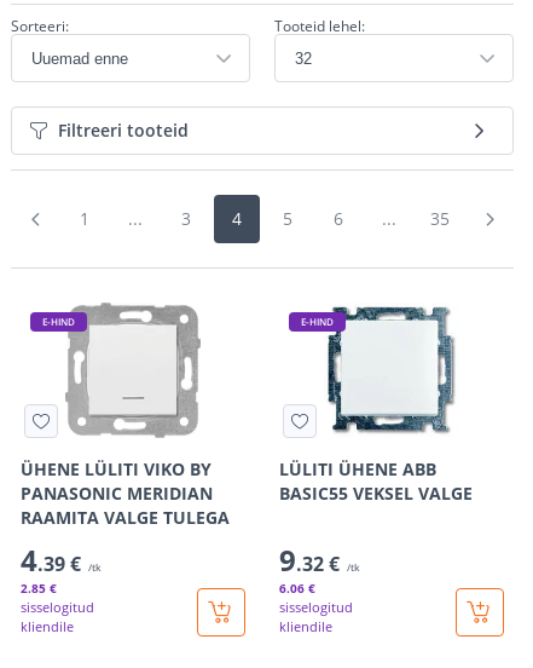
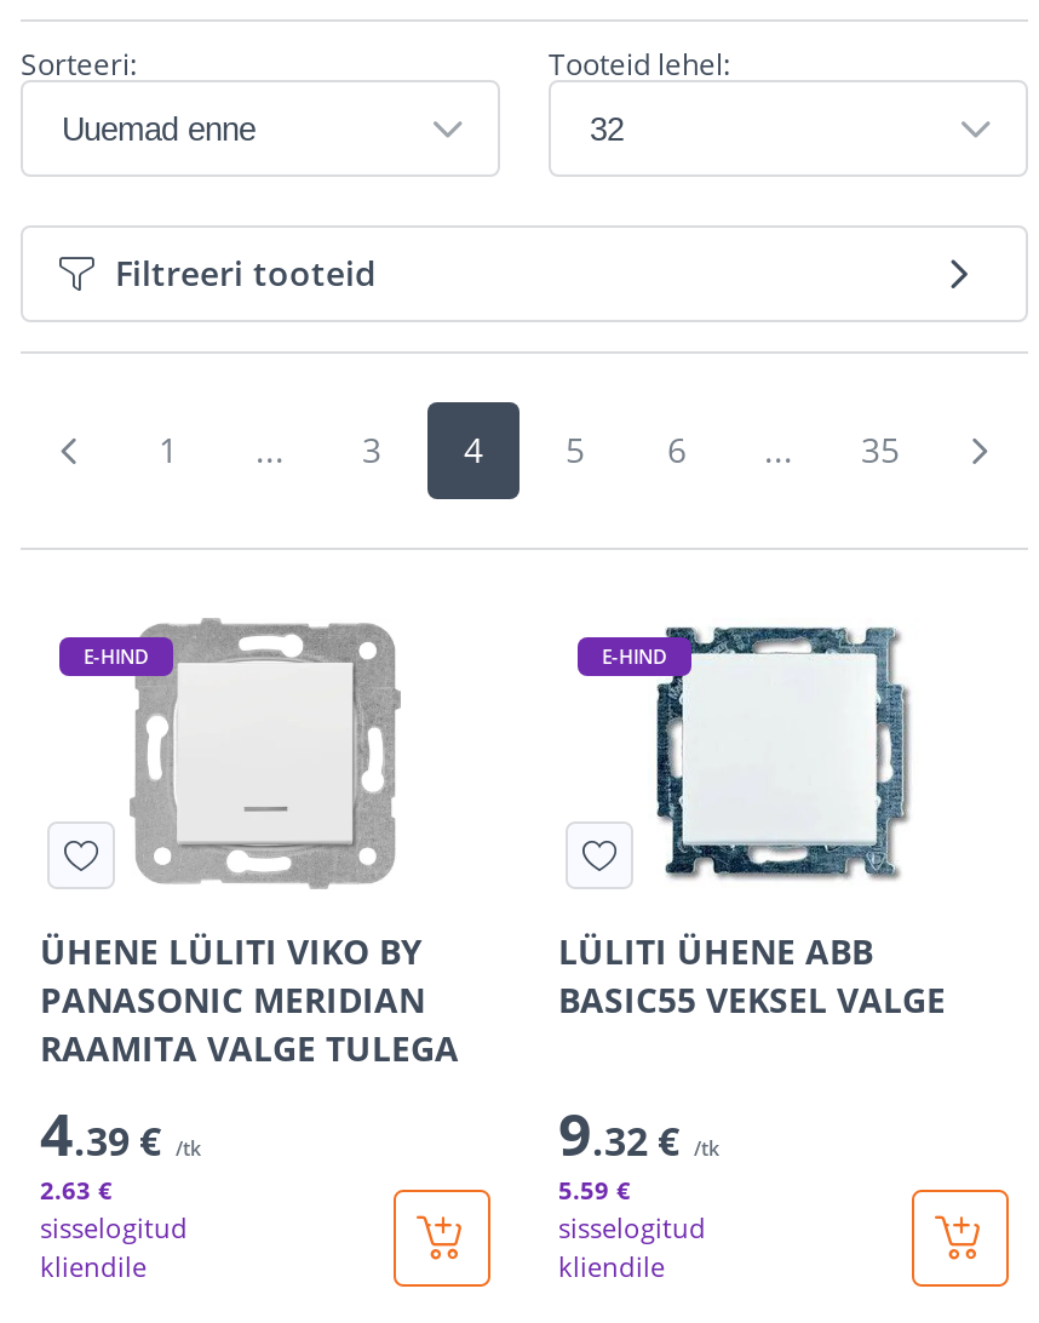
[21,580,57,597] 2.85 € -> [40,1173,113,1207] 2.63 €
[279,580,315,597] 6.06 € -> [558,1173,631,1207] 5.59 €

